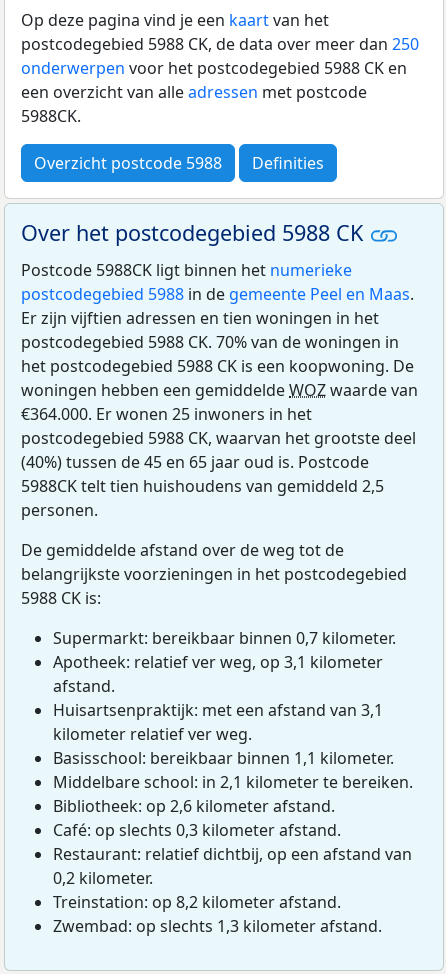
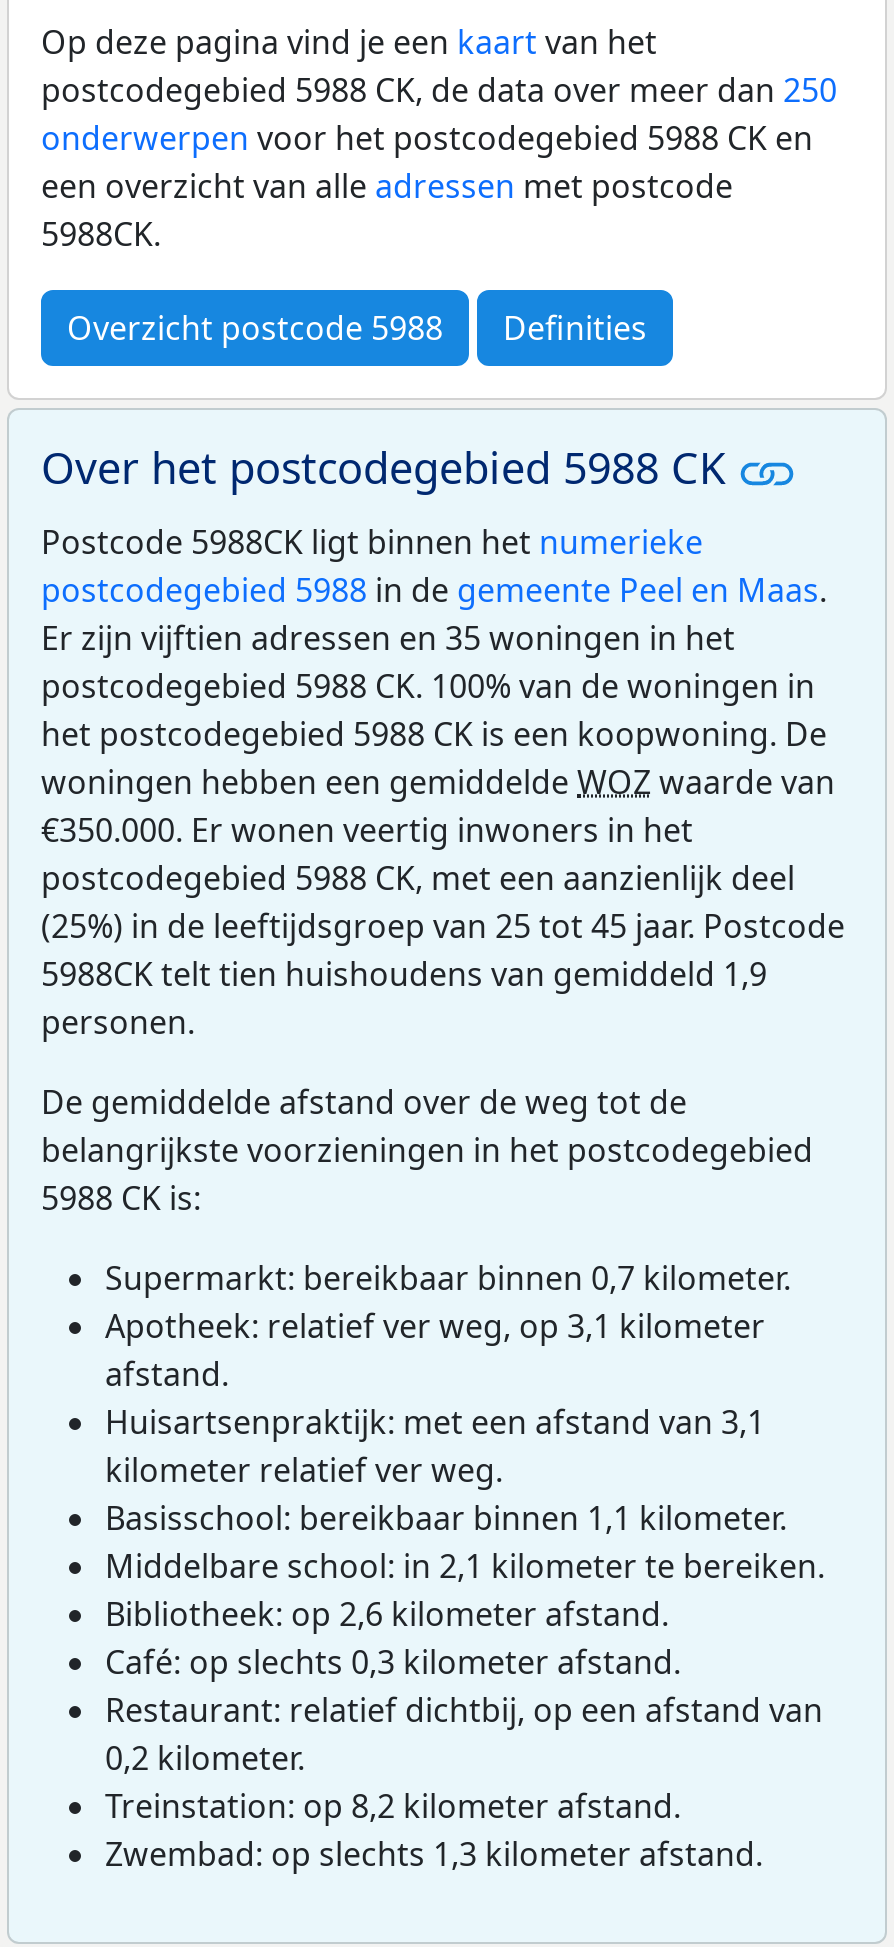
[21,307,379,329] Er zijn vijftien adressen en tien woningen in het -> [41,617,735,661] Er zijn vijftien adressen en 35 woningen in het
[21,331,399,353] postcodegebied 5988 CK. 70% van de woningen in -> [41,665,815,709] postcodegebied 5988 CK. 100% van de woningen in
[21,403,312,425] €364.000. Er wonen 25 inwoners in het -> [41,809,693,853] €350.000. Er wonen veertig inwoners in het
[21,427,416,449] postcodegebied 5988 CK, waarvan het grootste deel -> [41,857,795,901] postcodegebied 5988 CK, met een aanzienlijk deel
[21,451,369,473] (40%) tussen de 45 en 65 jaar oud is. Postcode -> [41,905,845,949] (25%) in de leeftijdsgroep van 25 tot 45 jaar. Postcode
[21,475,384,497] 5988CK telt tien huishoudens van gemiddeld 2,5 -> [41,953,767,997] 5988CK telt tien huishoudens van gemiddeld 1,9

